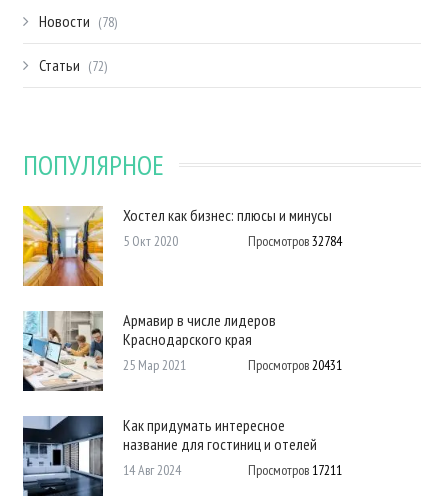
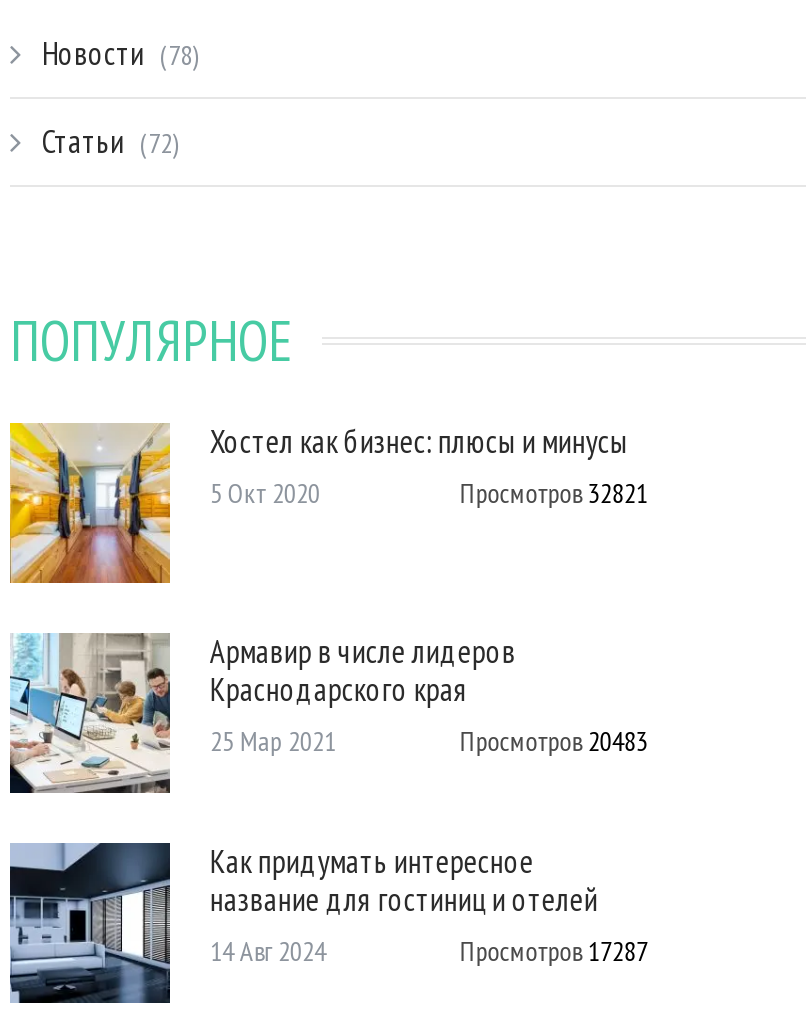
[248,232,342,250] Просмотров 32784 -> [460,476,648,512] Просмотров 32821
[248,356,342,374] Просмотров 20431 -> [460,724,648,760] Просмотров 20483
[248,461,342,479] Просмотров 17211 -> [460,934,648,970] Просмотров 17287

